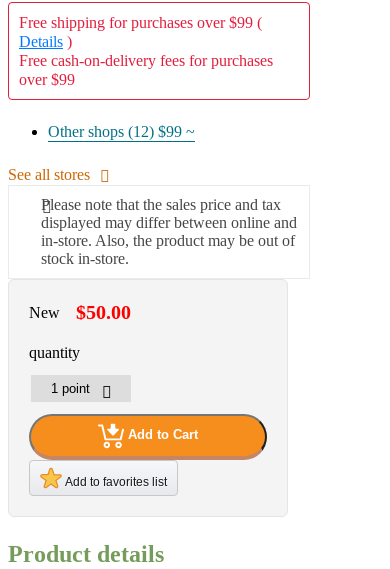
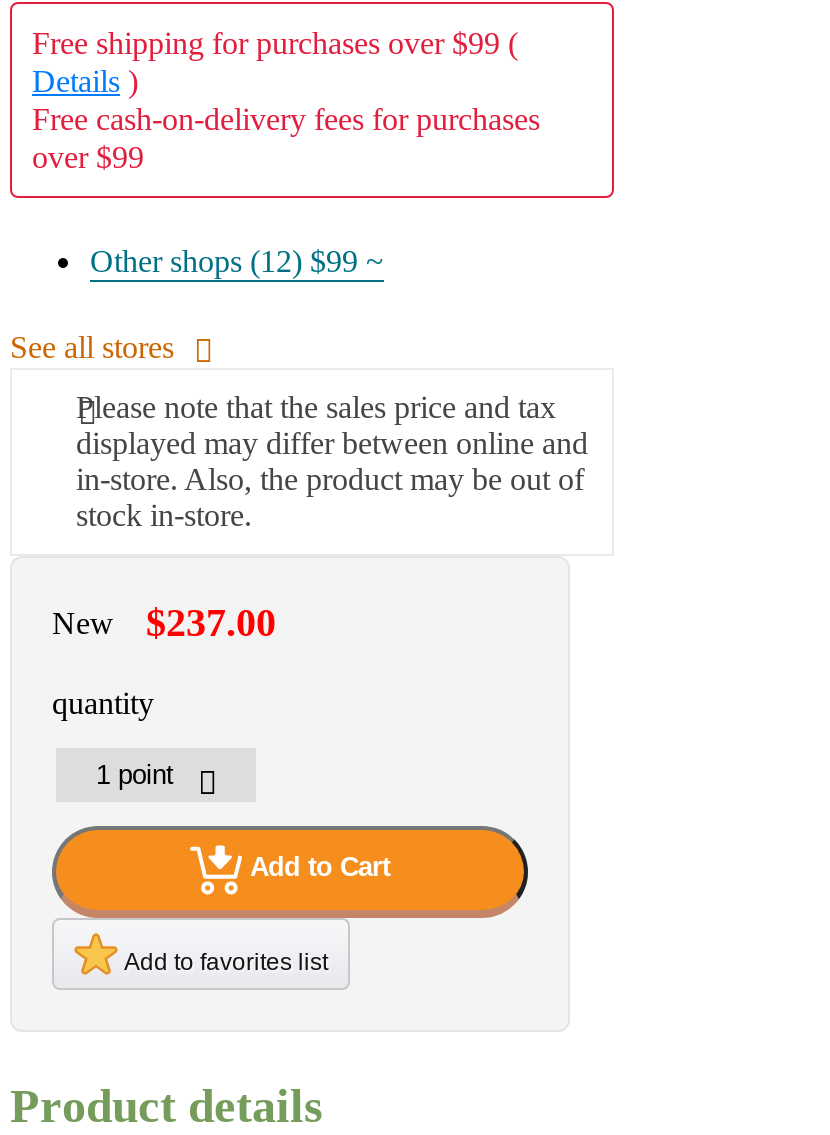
[29,301,131,323] New $50.00 -> [52,599,276,643] New $237.00

